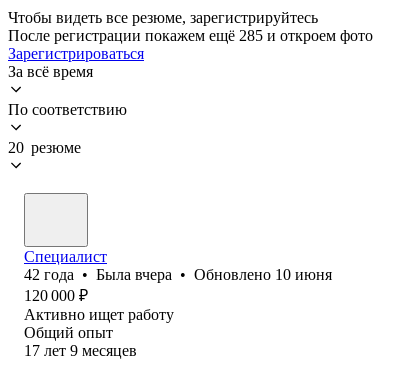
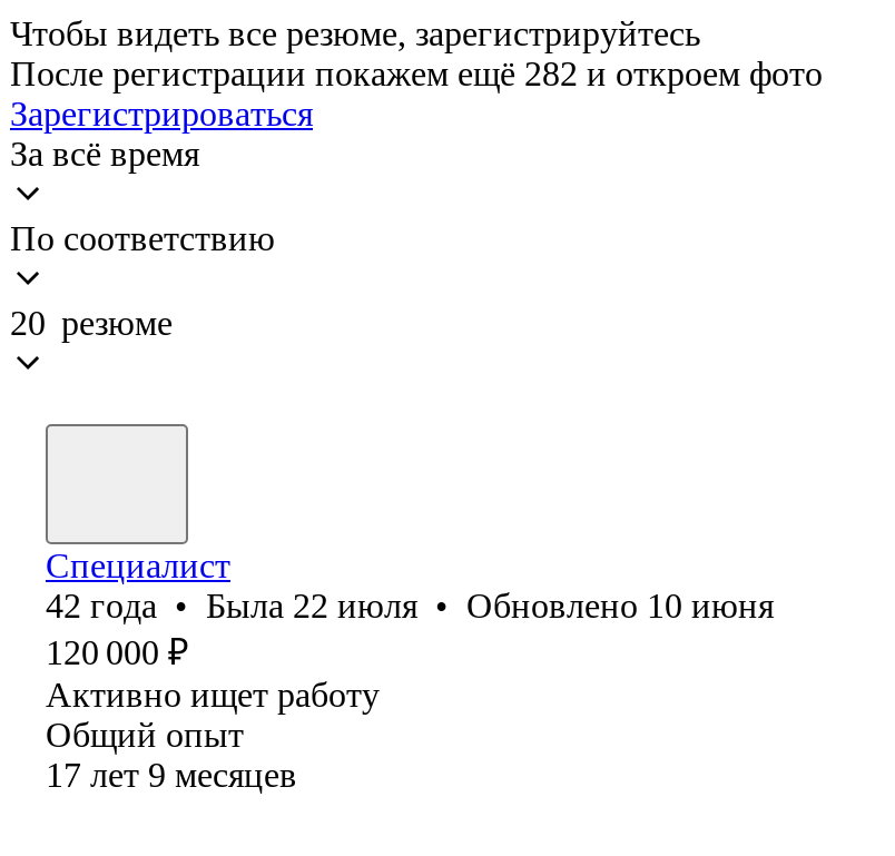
[8,27,373,44] После регистрации покажем ещё 285 и откроем фото -> [10,54,823,92] После регистрации покажем ещё 282 и откроем фото
[24,266,332,283] 42 года • Была вчера • Обновлено 10 июня -> [46,586,774,624] 42 года • Была 22 июля • Обновлено 10 июня

